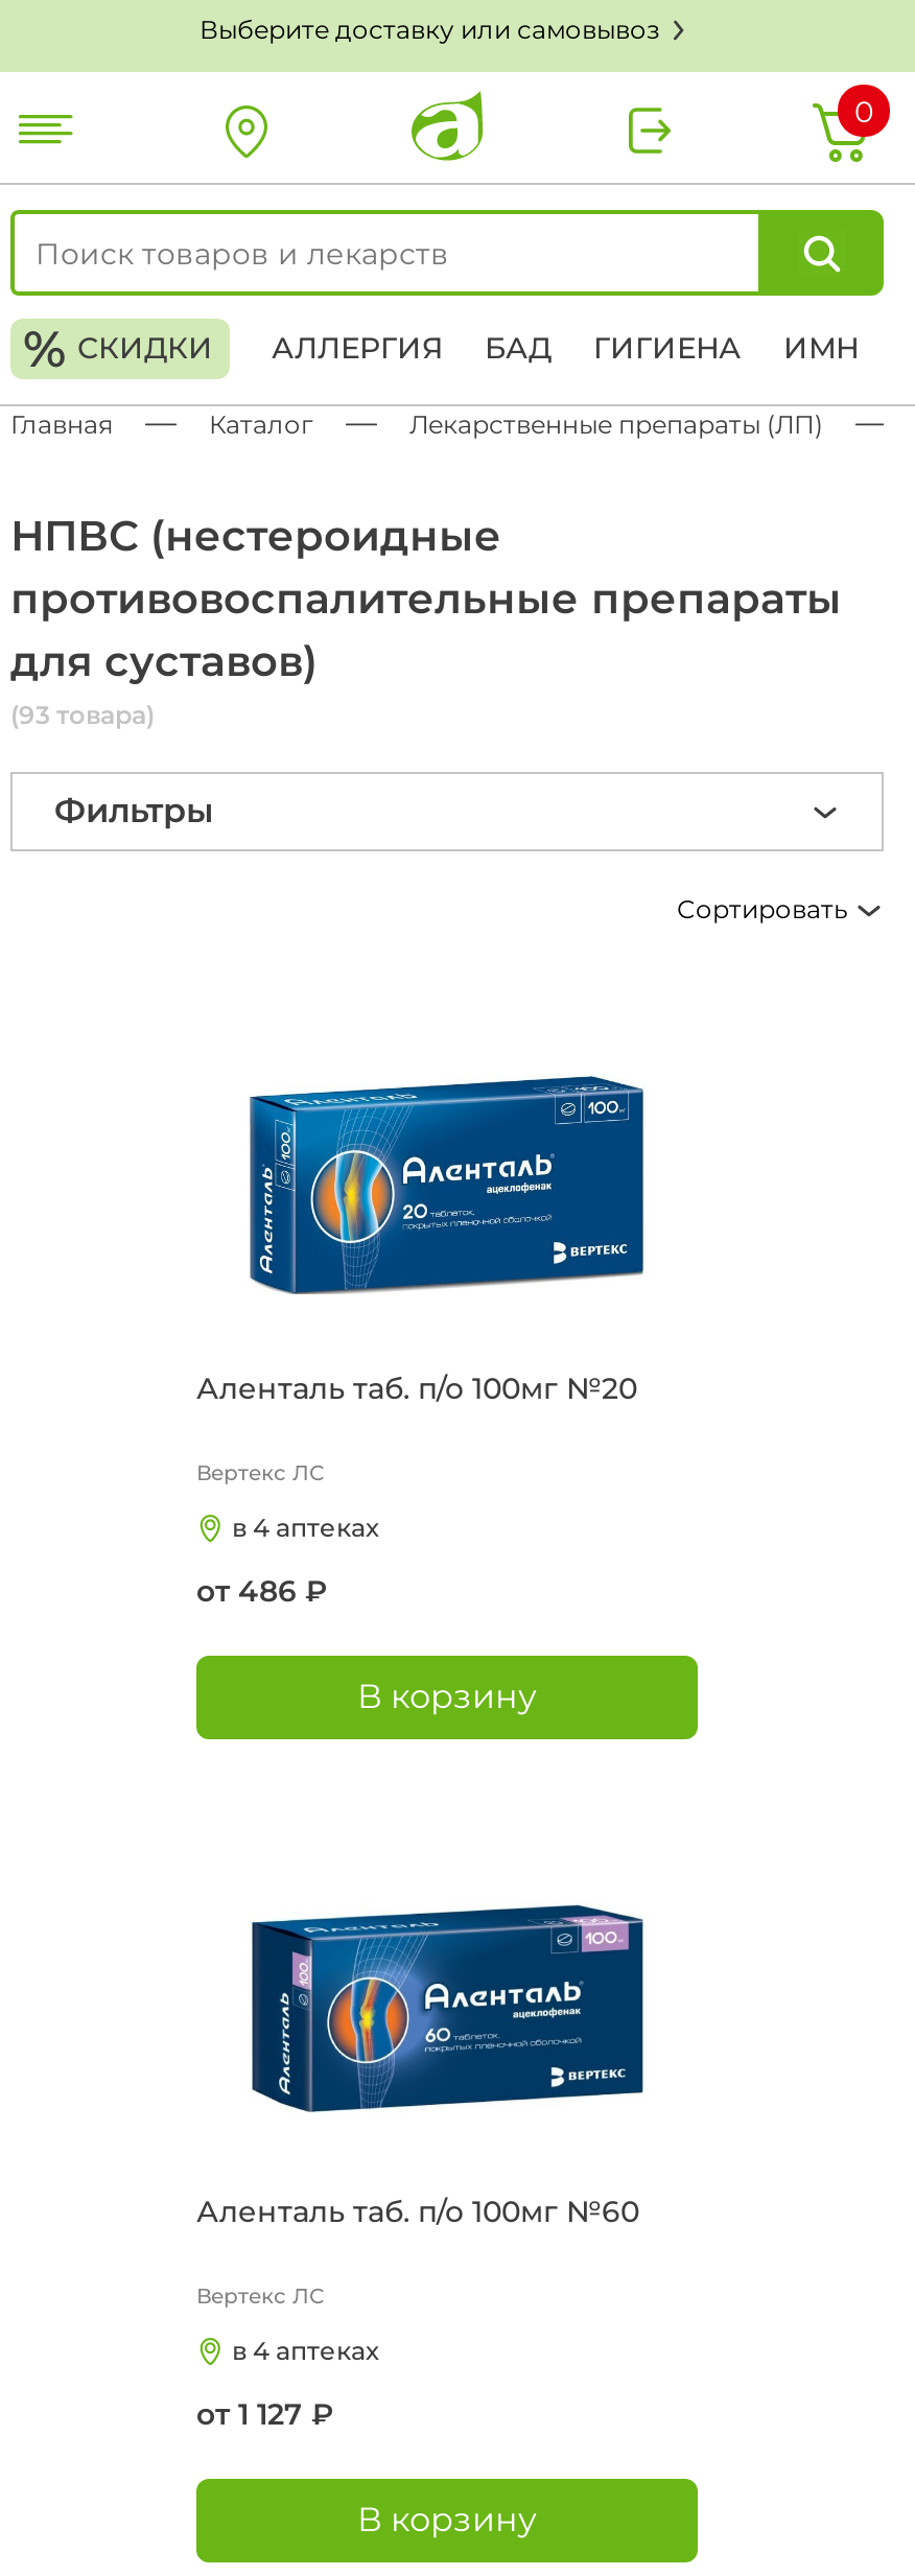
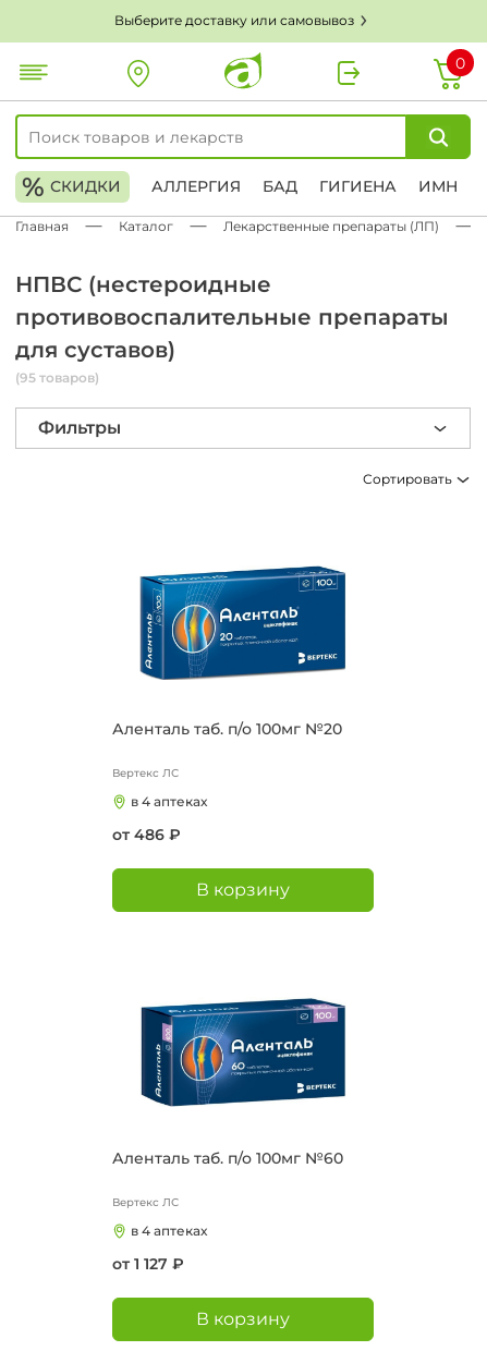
[10,699,155,730] (93 товара) -> [15,369,99,386] (95 товаров)

